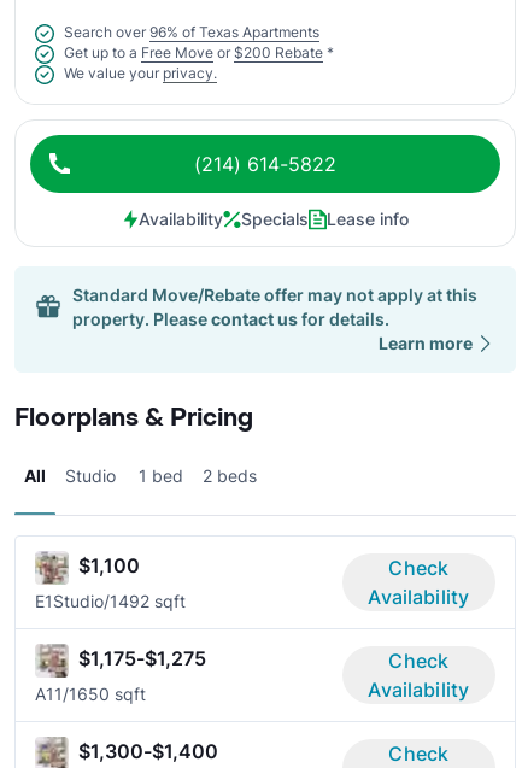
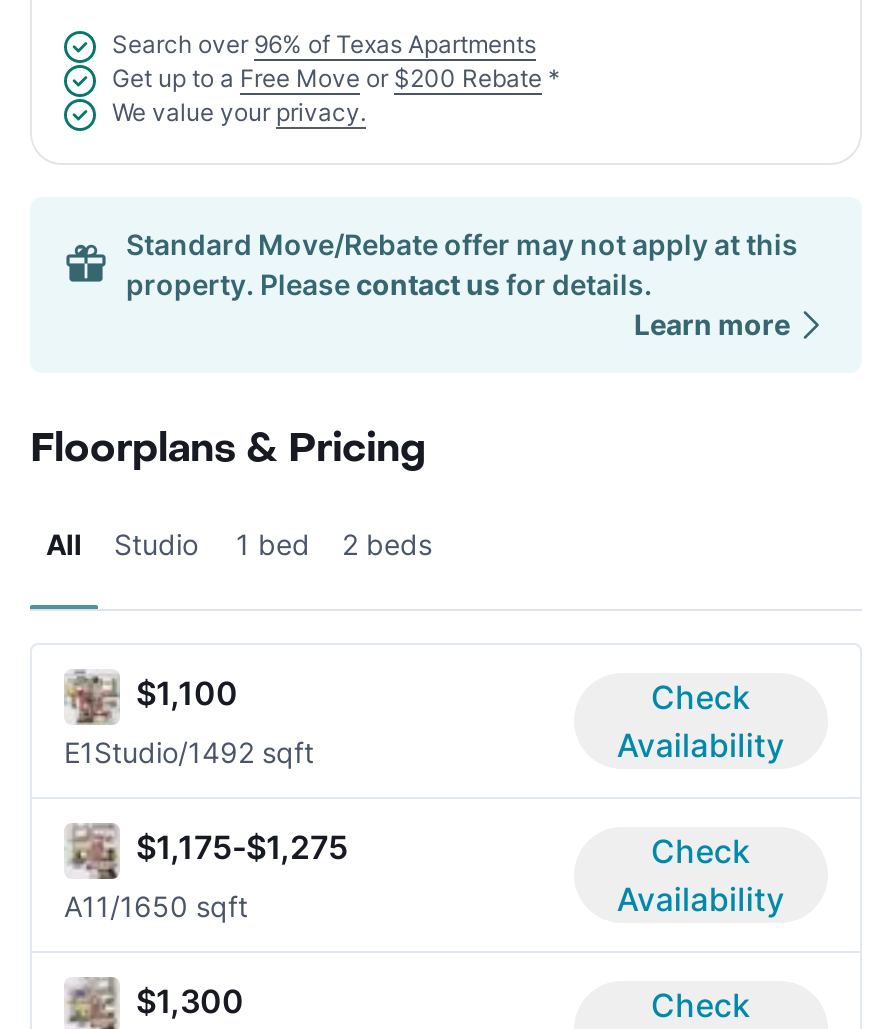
[138,151,408,228] (214) 614-5822 | Availability | Specials | Lease info -> none
[78,738,218,763] $1,300-$1,400 -> [136,980,244,1020] $1,300

